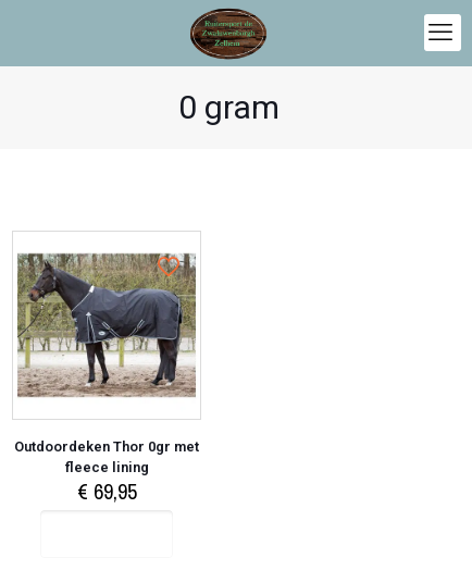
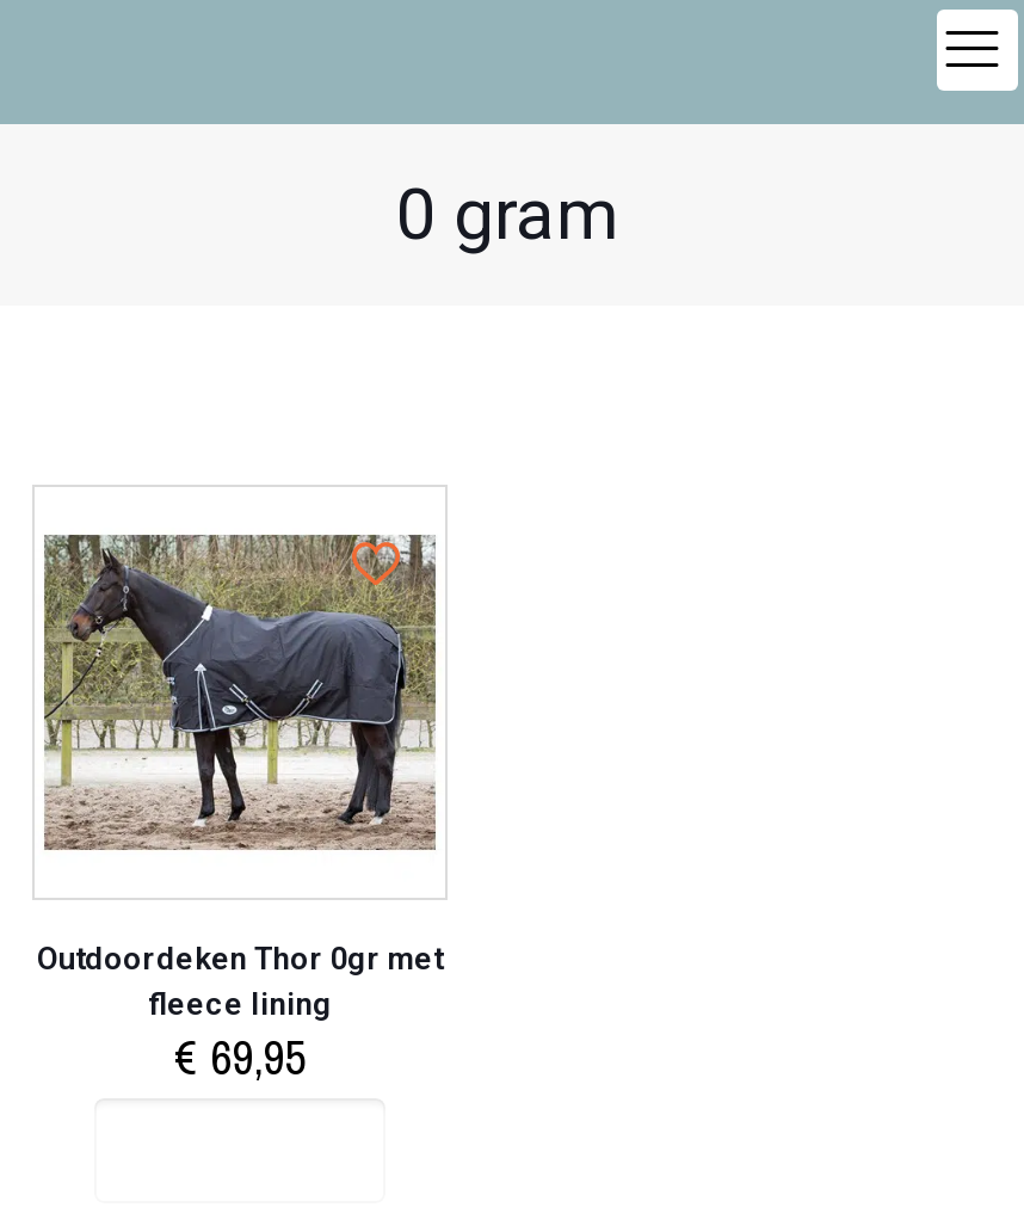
[189,8,268,60] [image] -> none

